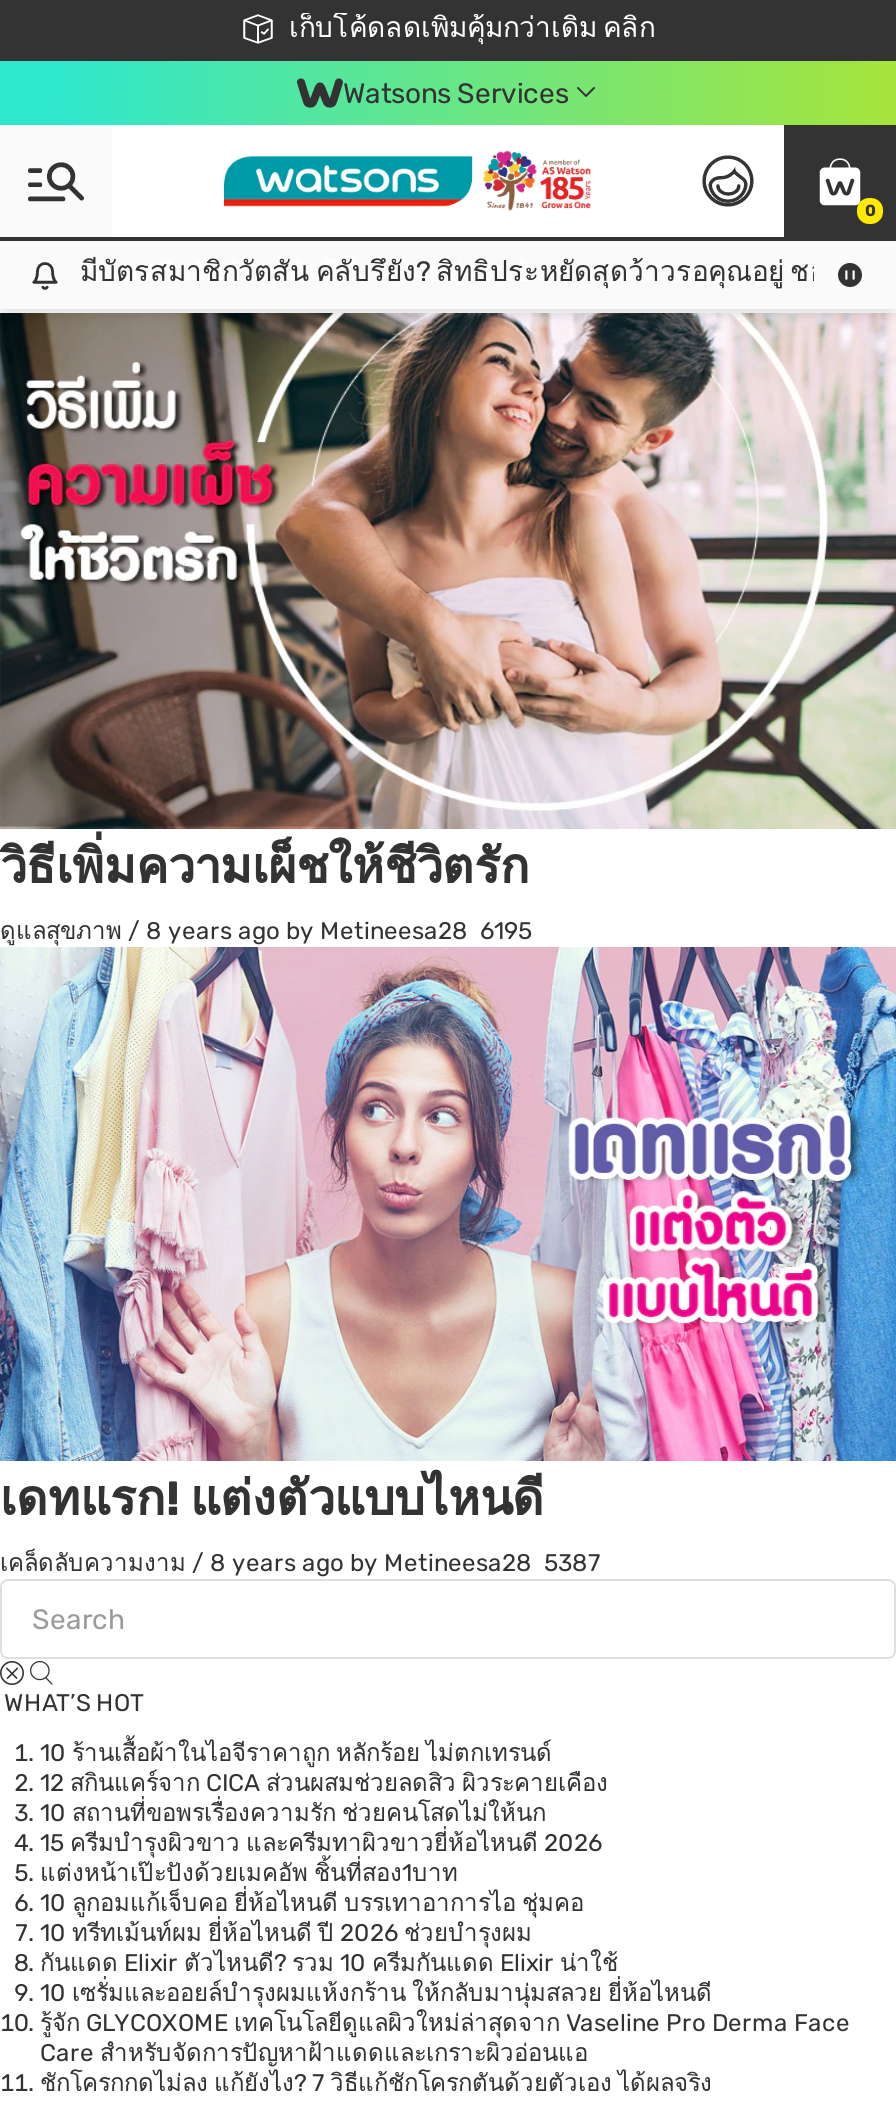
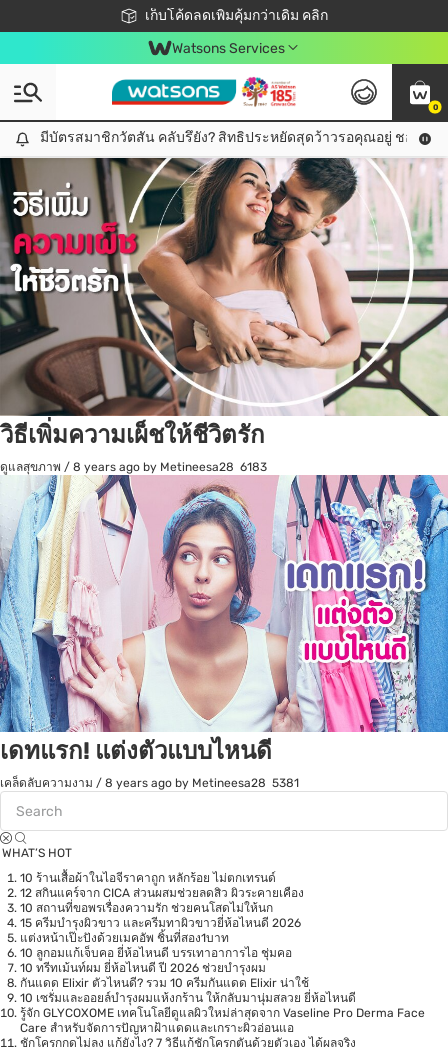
[0,917,532,945] ดูแลสุขภาพ / 8 years ago by Metineesa28 6195 -> [0,460,267,474] ดูแลสุขภาพ / 8 years ago by Metineesa28 6183
[0,1550,600,1578] เคล็ดลับความงาม / 8 years ago by Metineesa28 5387 -> [0,776,299,790] เคล็ดลับความงาม / 8 years ago by Metineesa28 5381

